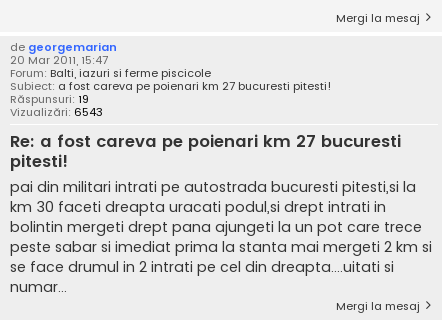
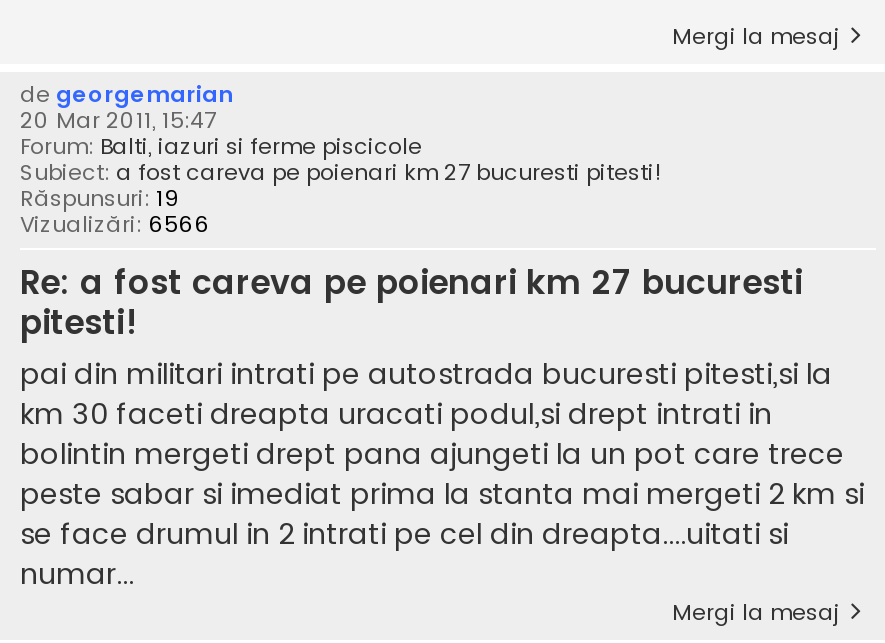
[10,104,103,120] Vizualizări: 6543 -> [20,209,210,241] Vizualizări: 6566

